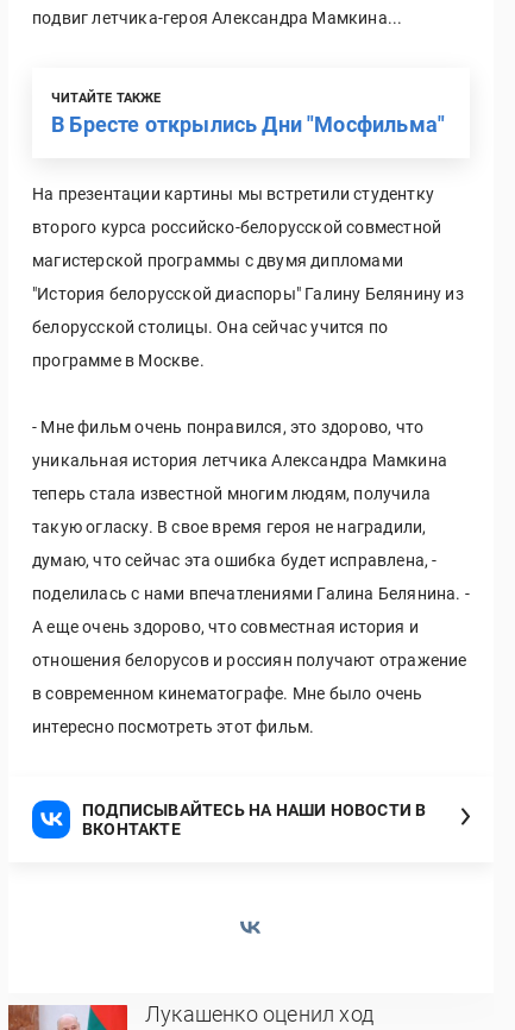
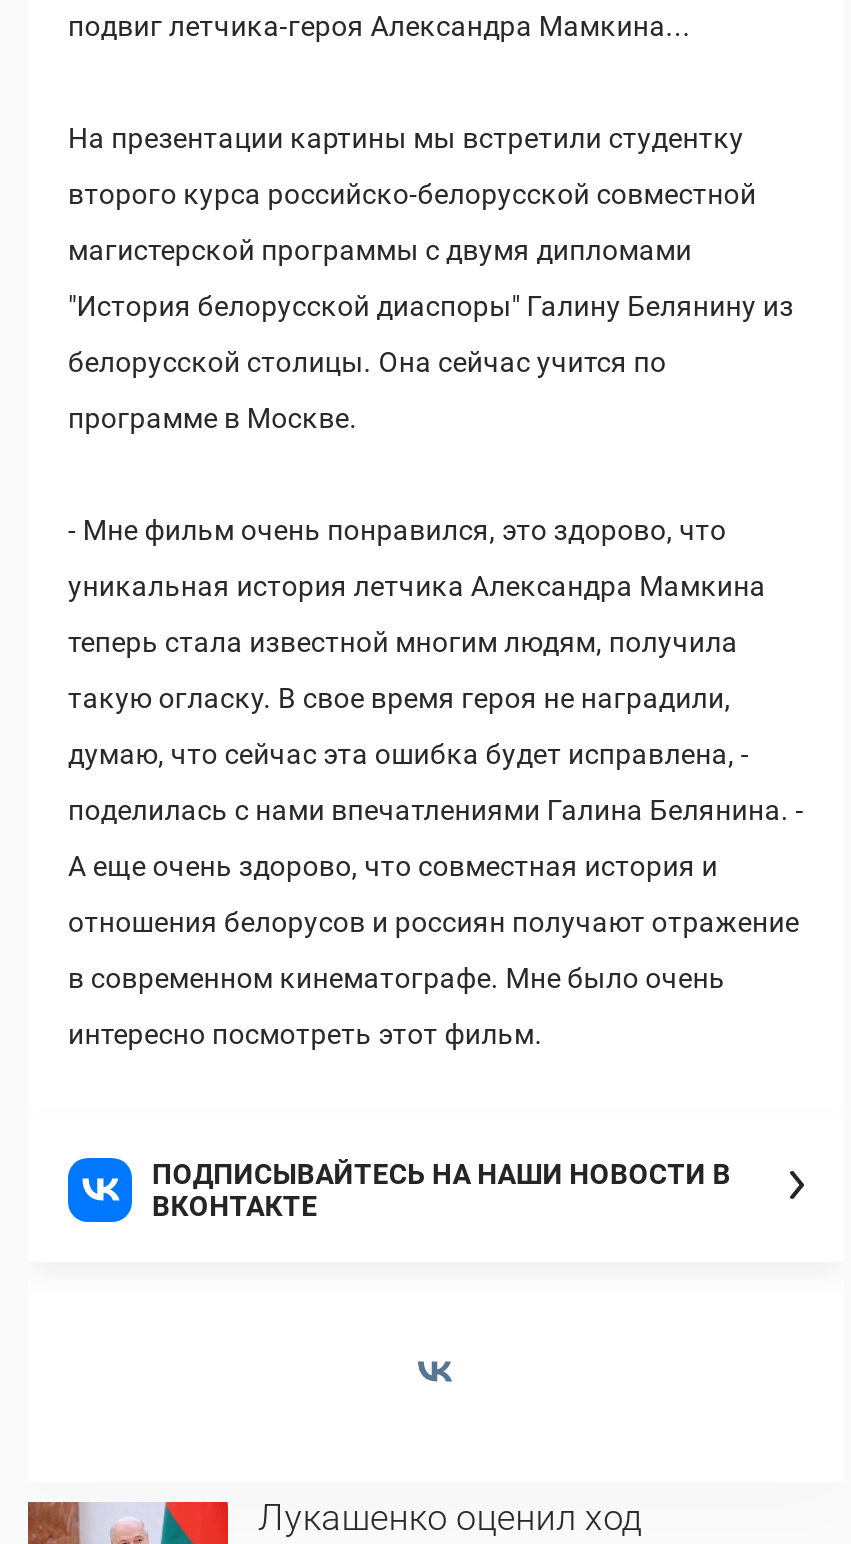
[51,90,445,137] ЧИТАЙТЕ ТАКЖЕ | В Бресте открылись Дни "Мосфильма" -> none

